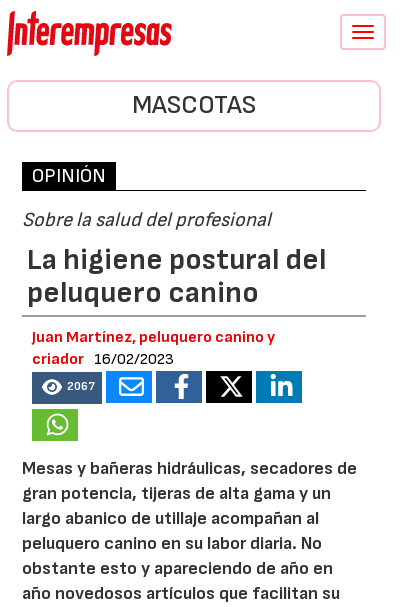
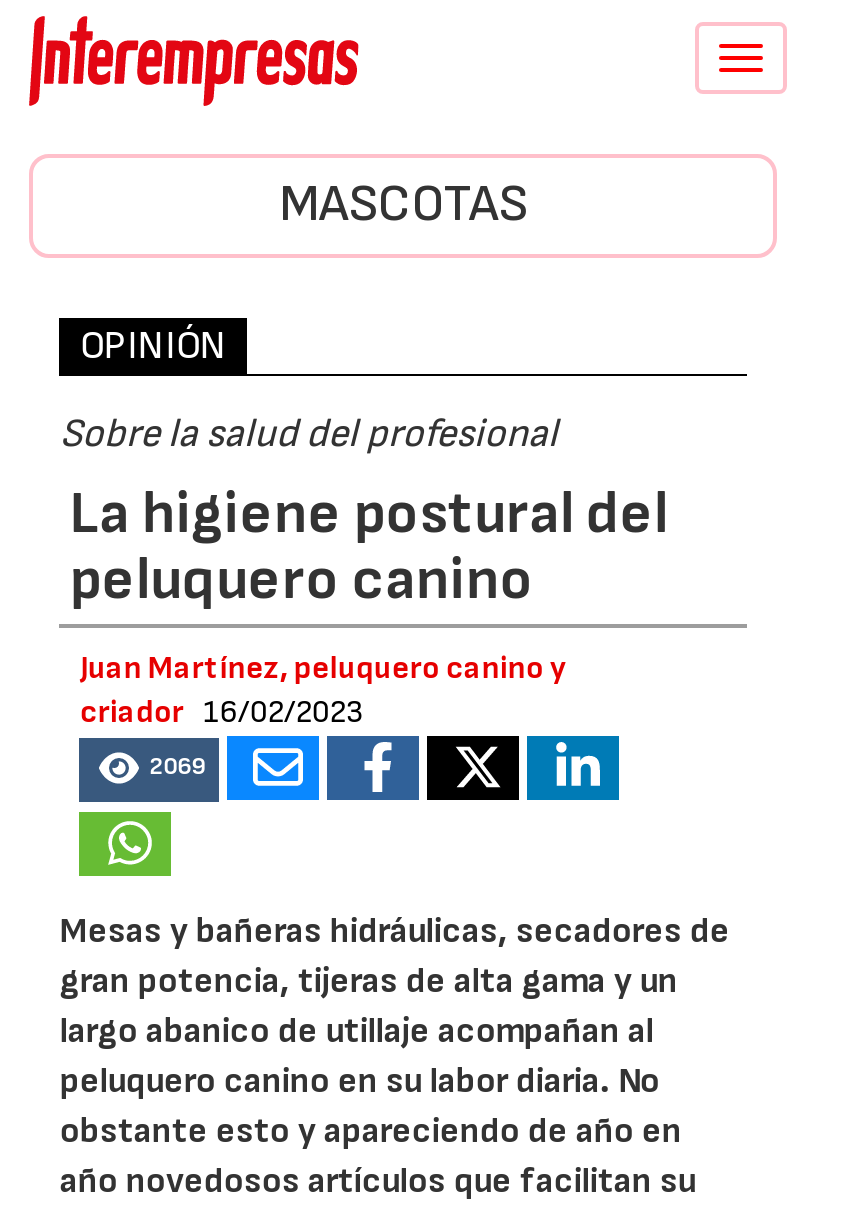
[67,379,95,394] 2067 -> [150,752,206,782] 2069

